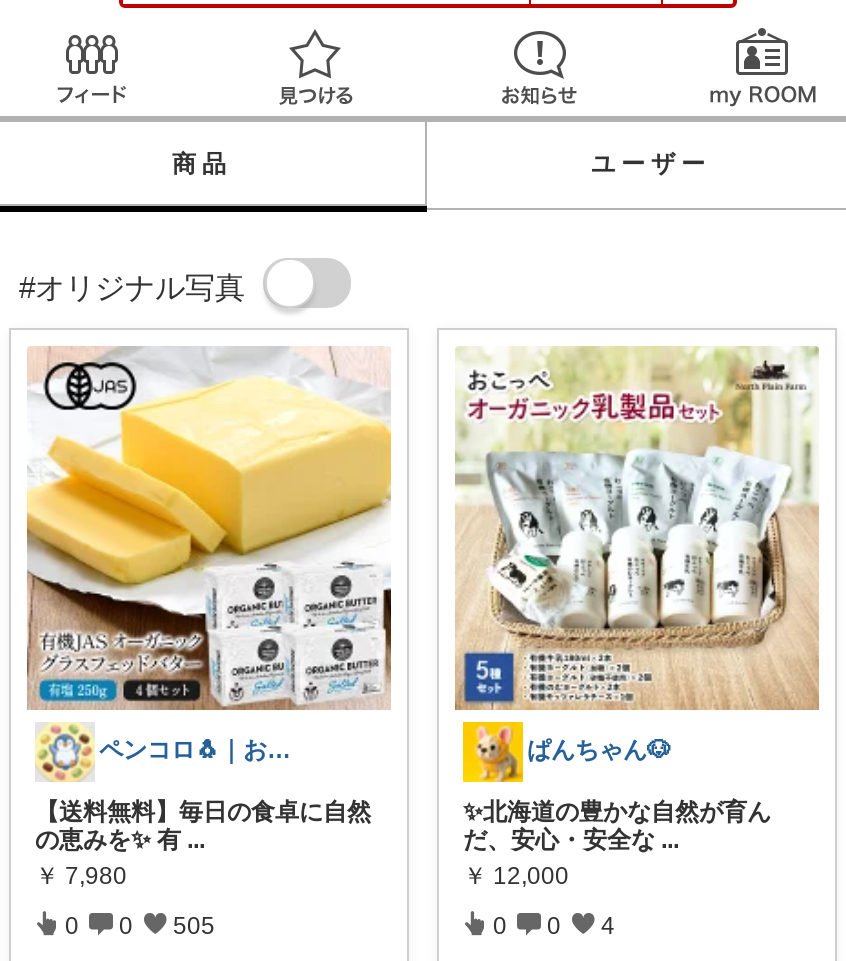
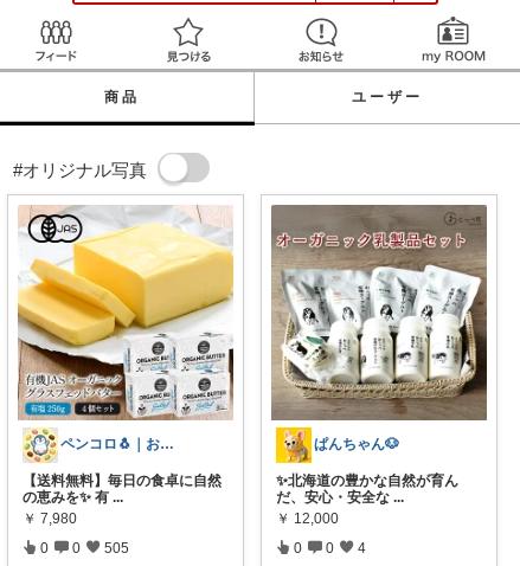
[455,346,819,710] [image] -> [270,204,488,420] [image]

